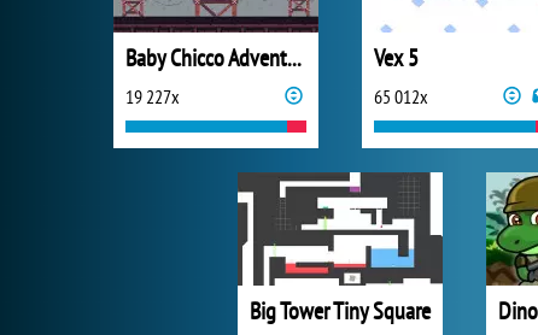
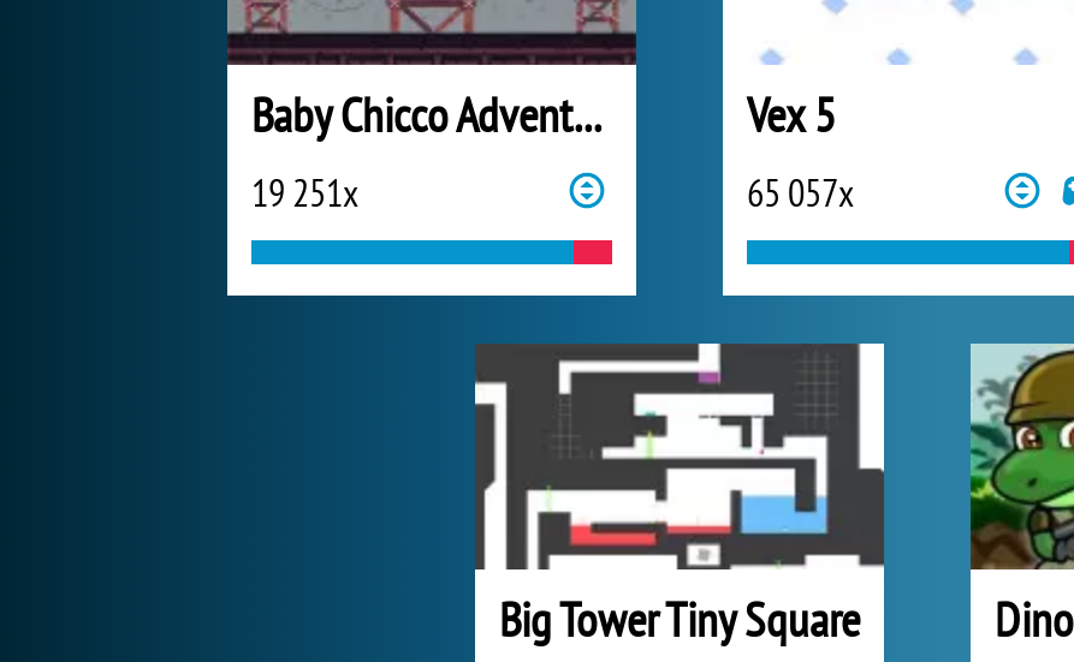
[125,84,180,108] 19 227x -> [251,168,360,216] 19 251x
[374,84,428,108] 65 012x -> [747,168,855,216] 65 057x

